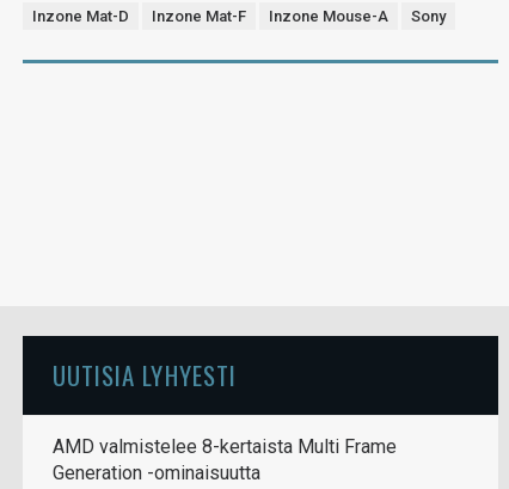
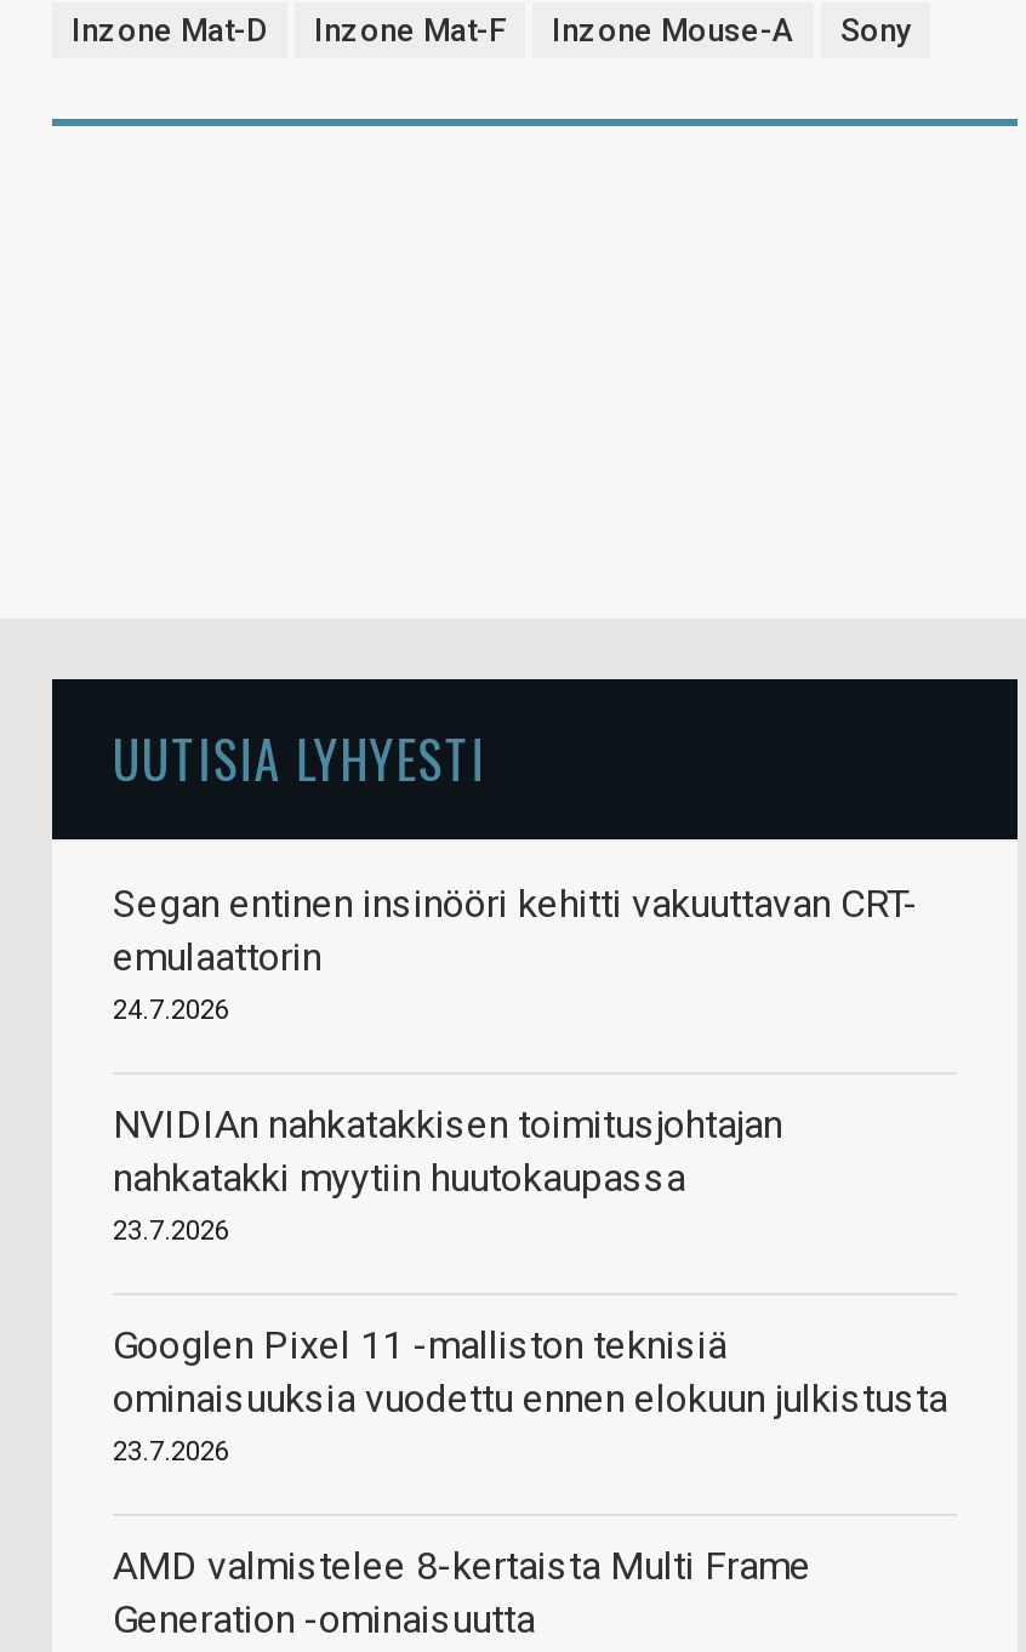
none -> [113,881,947,1468] Segan entinen insinööri kehitti vakuuttavan CRT- | emulaattorin | 24.7.2026 | NVIDIAn nahkatakkisen toimitusjohtajan | nahkatakki myytiin huutokaupassa | 23.7.2026 | Googlen Pixel 11 -malliston teknisiä | ominaisuuksia vuodettu ennen elokuun julkistusta | 23.7.2026

